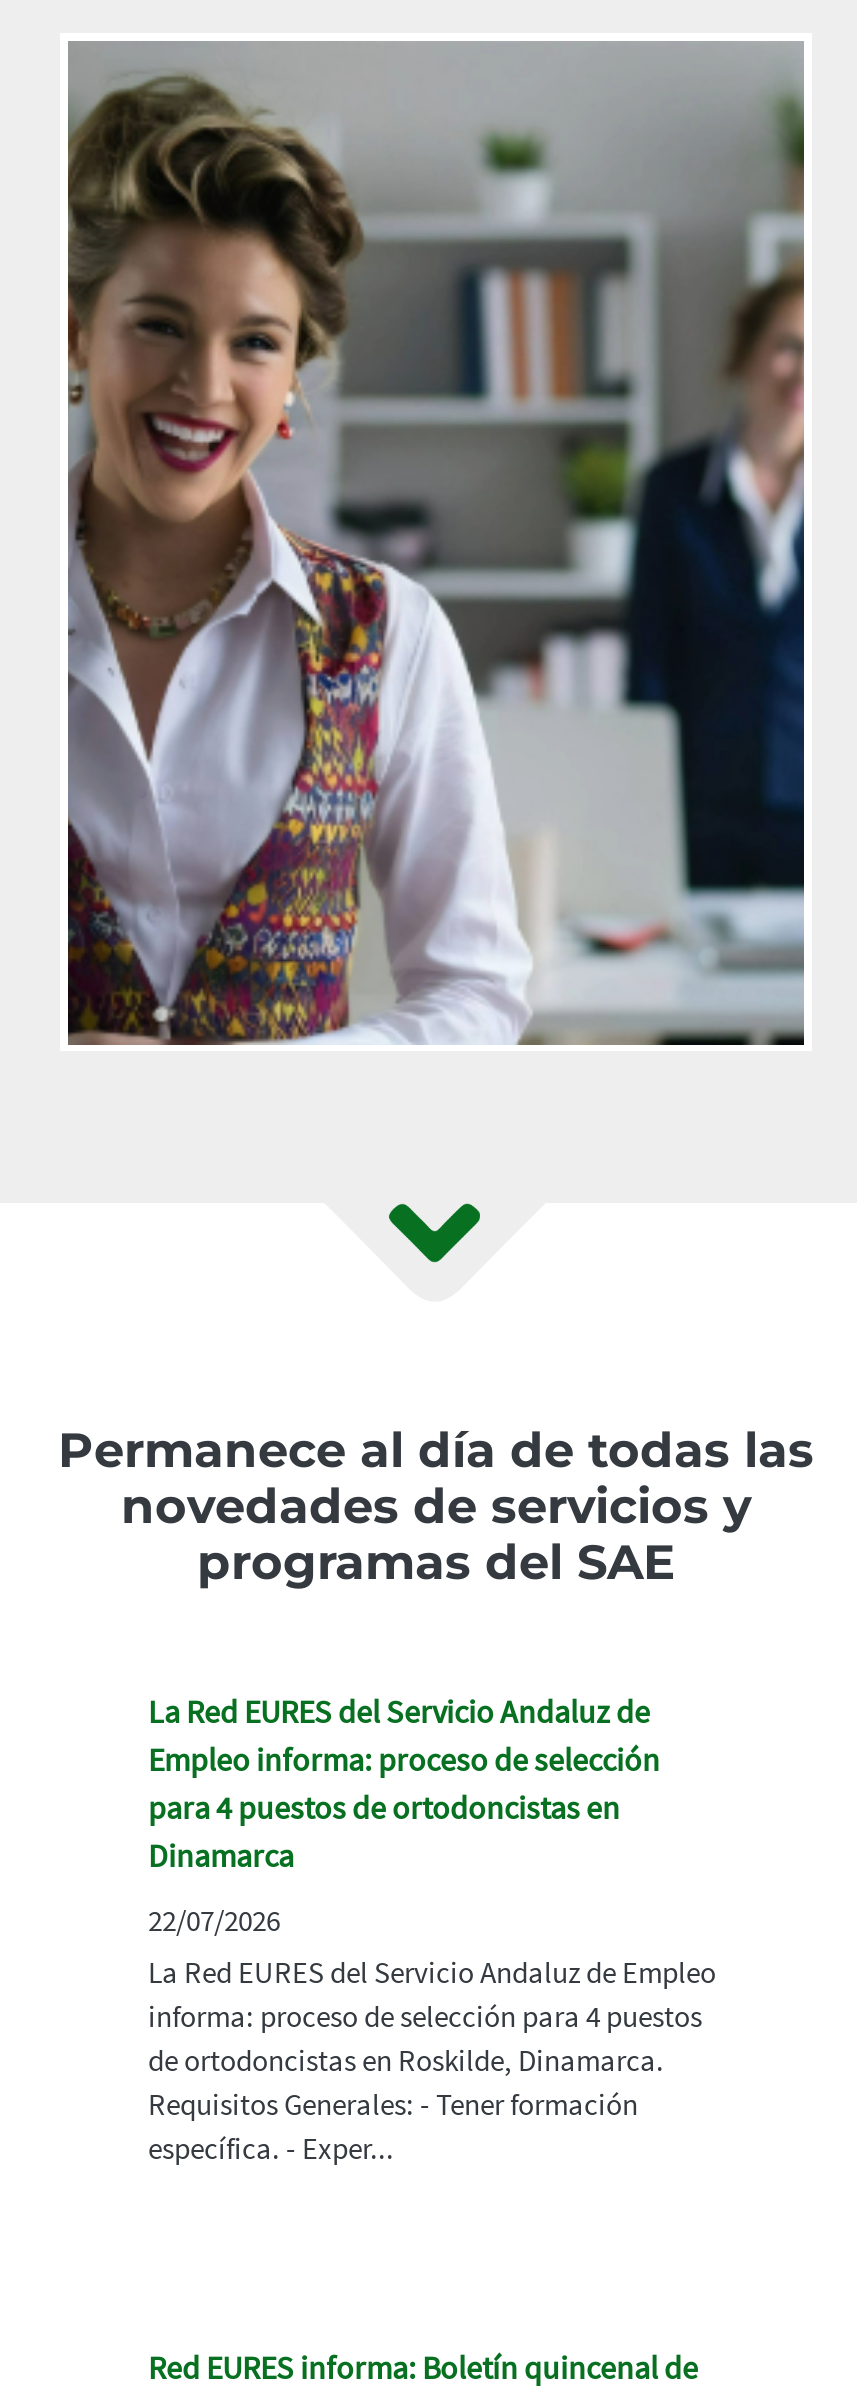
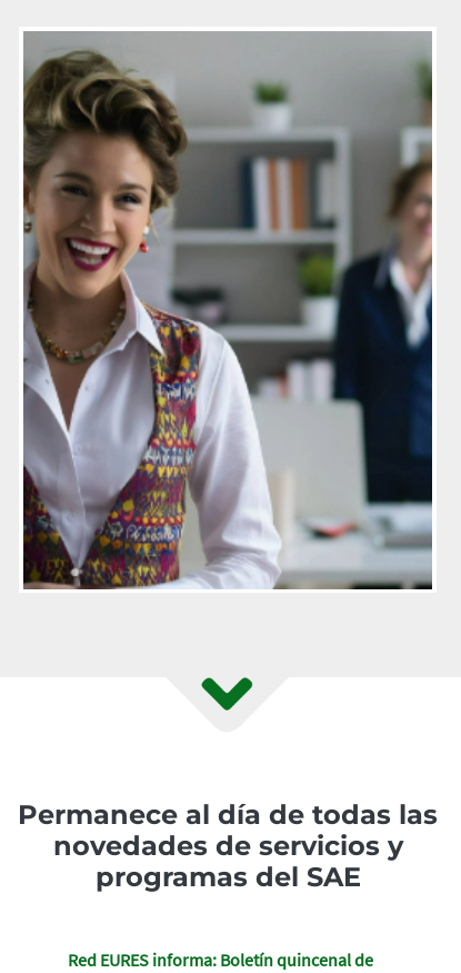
[148,1691,716,2167] La Red EURES del Servicio Andaluz de | Empleo informa: proceso de selección | para 4 puestos de ortodoncistas en | Dinamarca | 22/07/2026 | La Red EURES del Servicio Andaluz de Empleo | informa: proceso de selección para 4 puestos | de ortodoncistas en Roskilde, Dinamarca. | Requisitos Generales: - Tener formación | específica. - Exper... -> none

